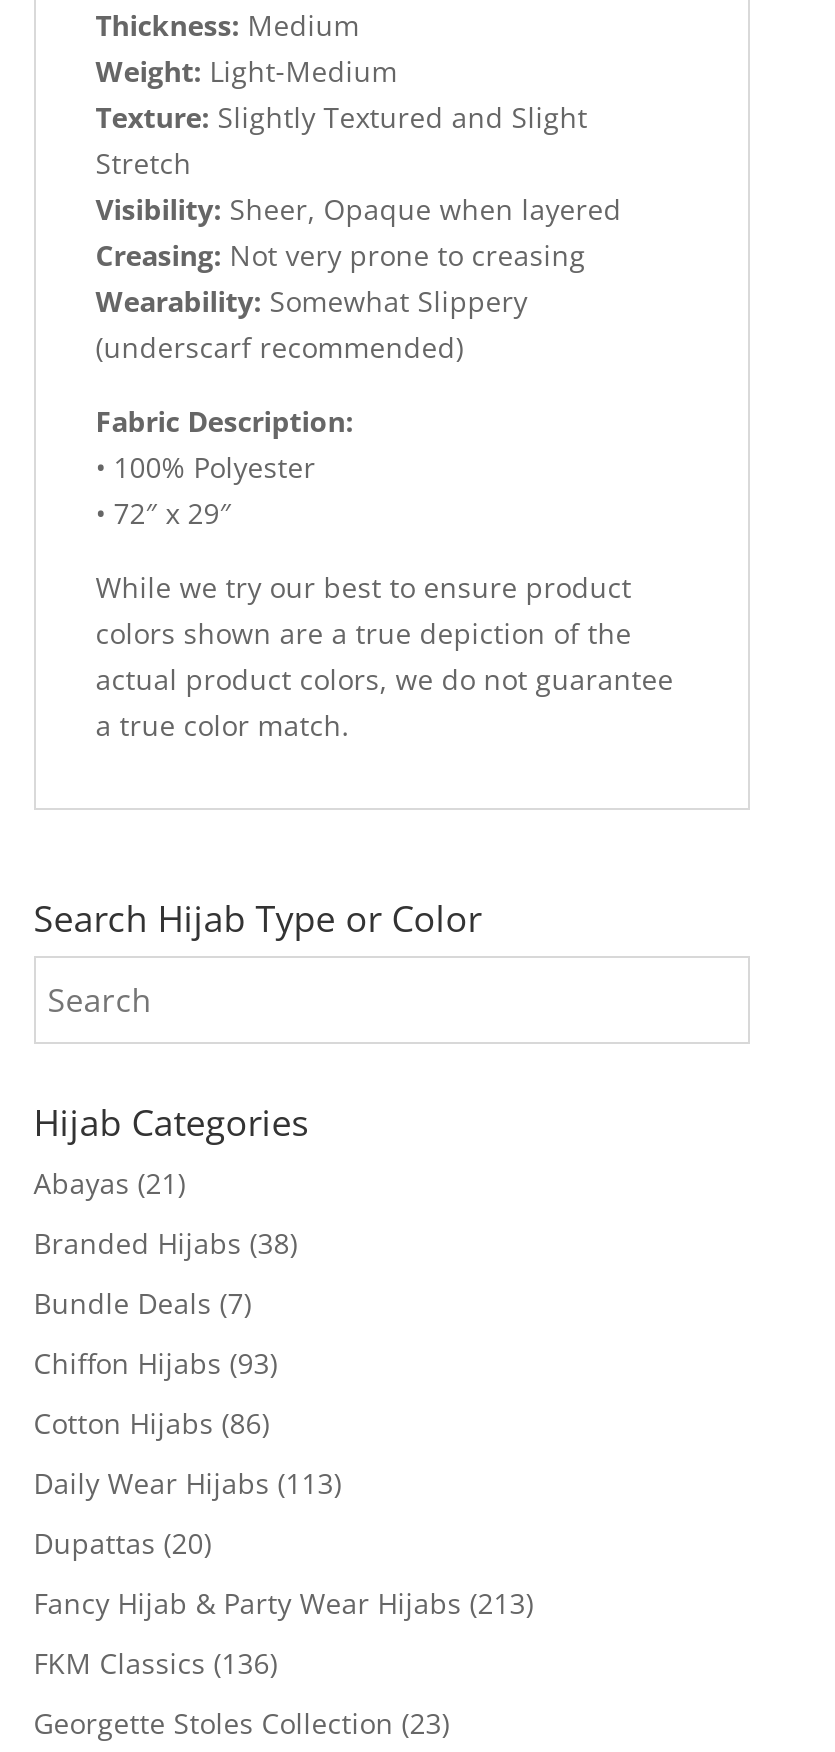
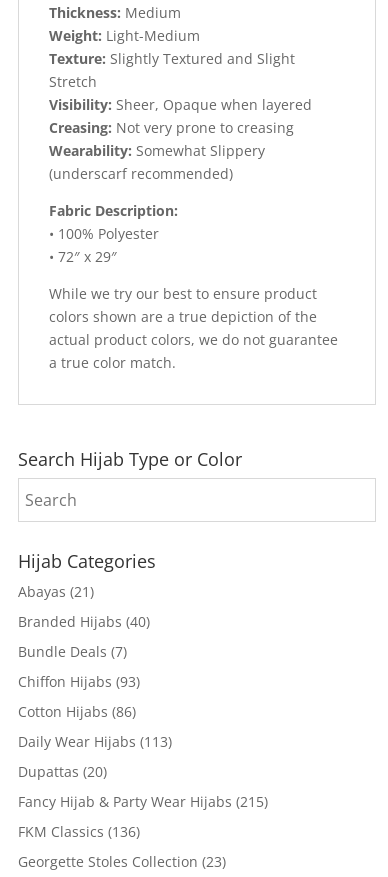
[34,1224,298,1262] Branded Hijabs (38) -> [18,612,150,631] Branded Hijabs (40)
[34,1584,534,1622] Fancy Hijab & Party Wear Hijabs (213) -> [18,792,268,811] Fancy Hijab & Party Wear Hijabs (215)

